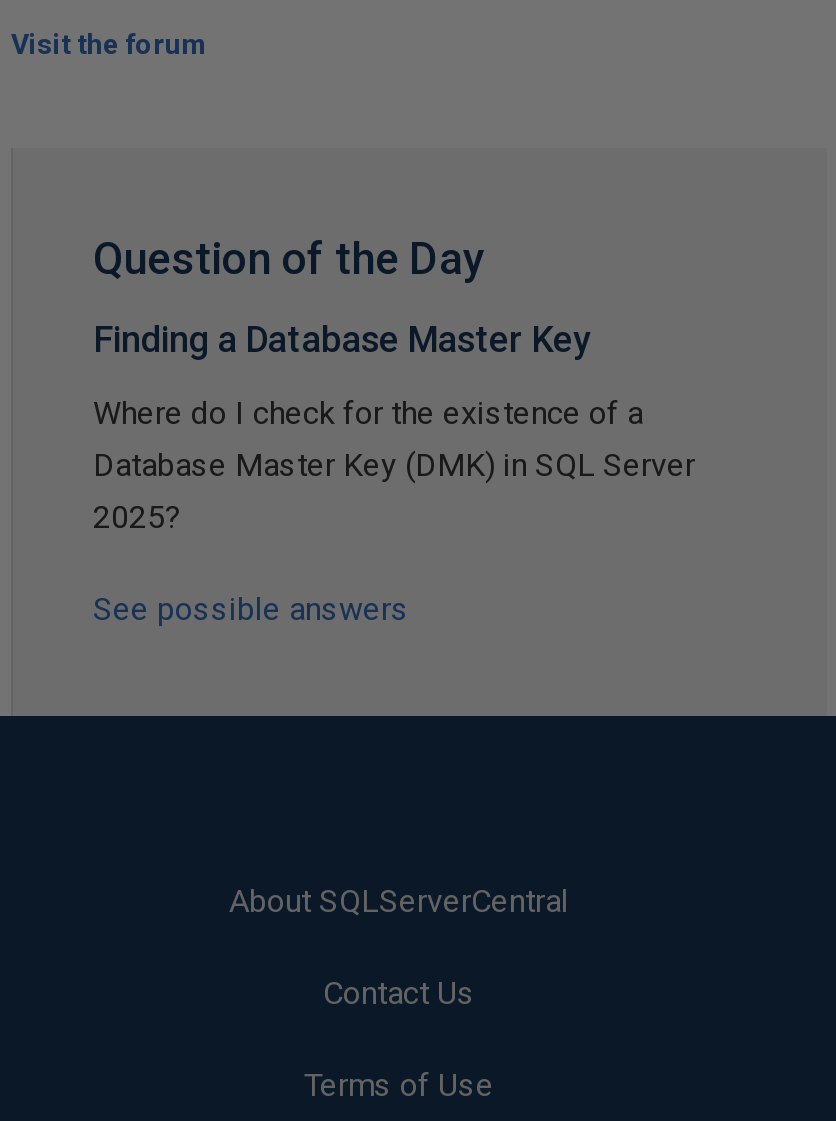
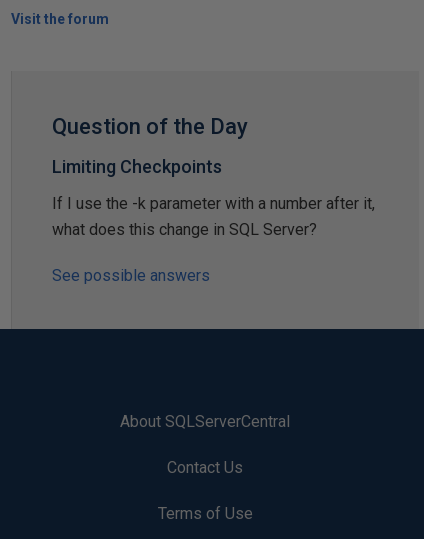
[93,318,591,360] Finding a Database Master Key -> [52,156,222,177] Limiting Checkpoints
[93,394,695,536] Where do I check for the existence of a | Database Master Key (DMK) in SQL Server | 2025? -> [52,194,375,239] If I use the -k parameter with a number after it, | what does this change in SQL Server?

